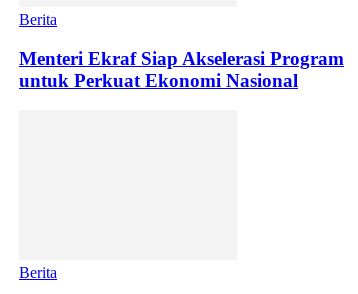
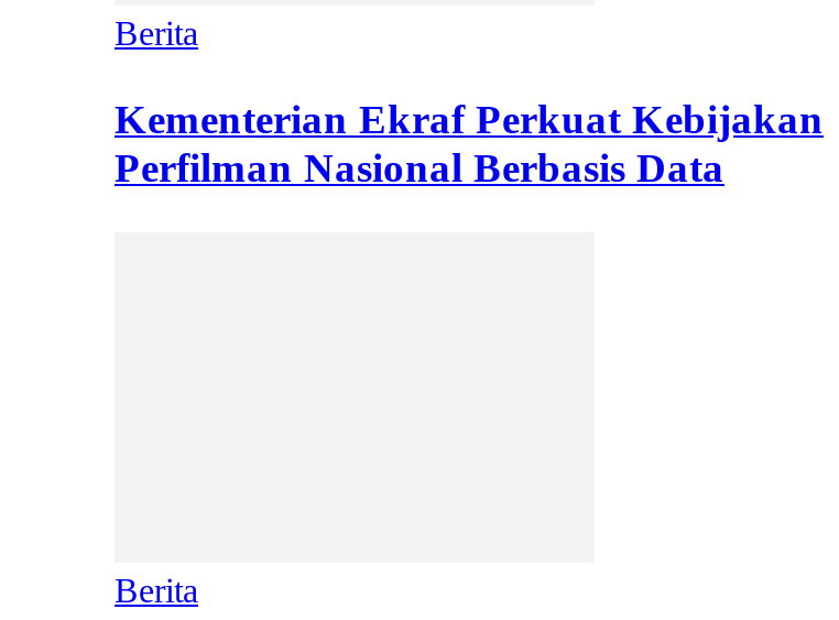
[19,48,344,91] Menteri Ekraf Siap Akselerasi Program | untuk Perkuat Ekonomi Nasional -> [115,95,824,190] Kementerian Ekraf Perkuat Kebijakan | Perfilman Nasional Berbasis Data

